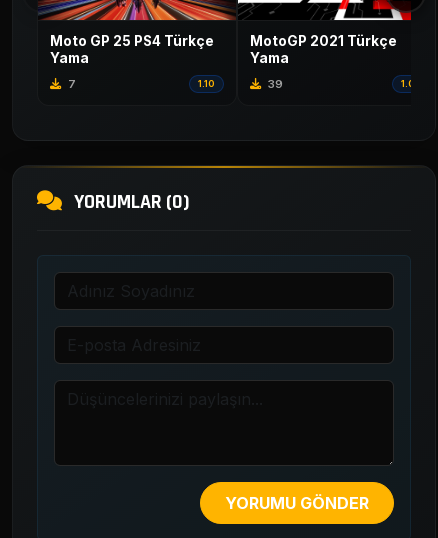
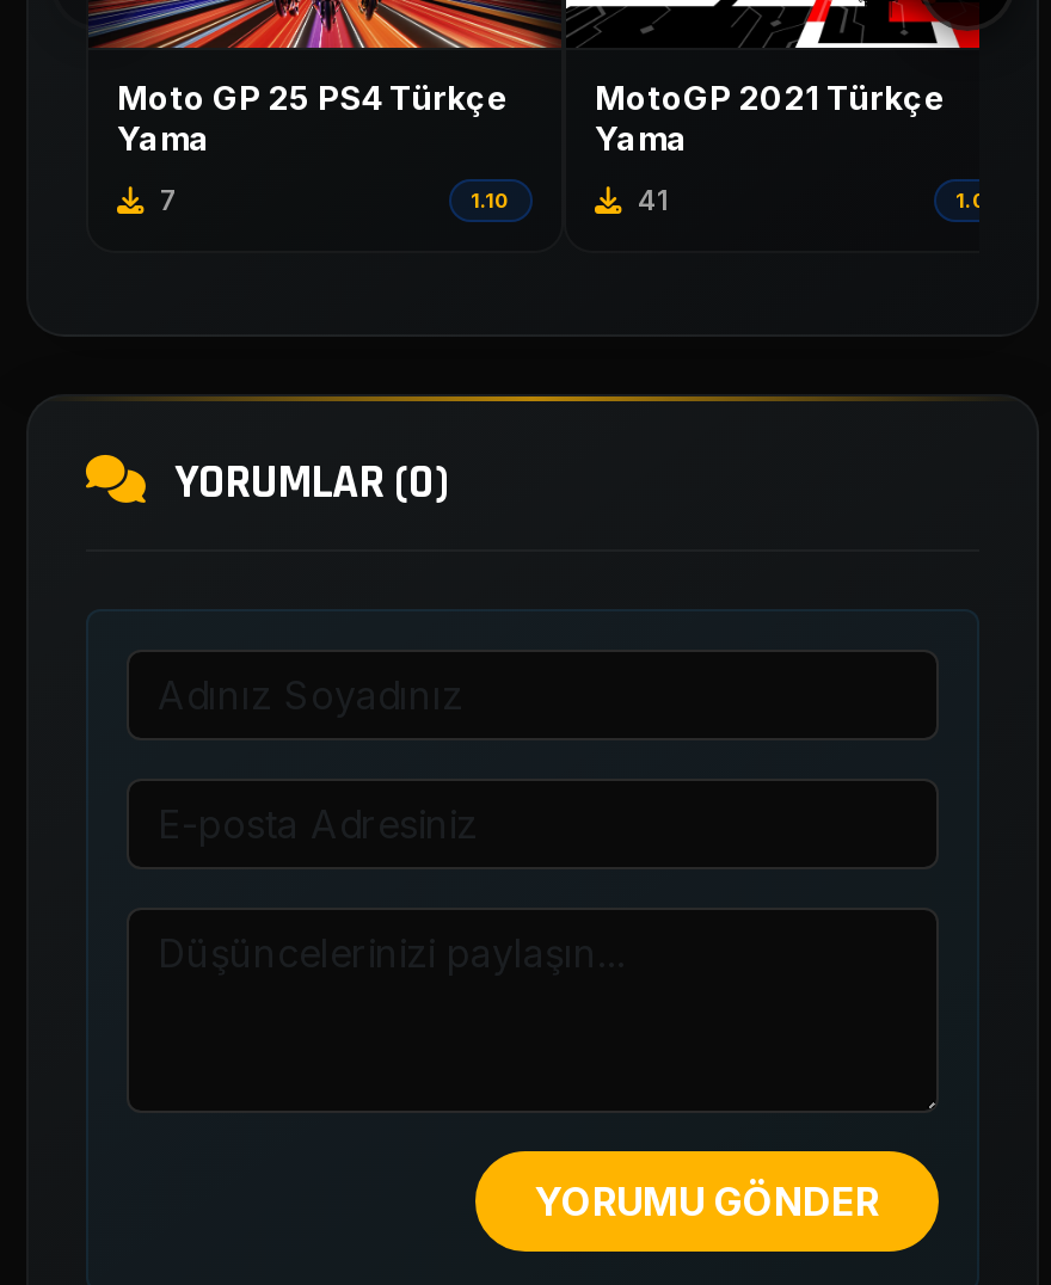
[265,77,283,91] 39 -> [631,185,669,218] 41

